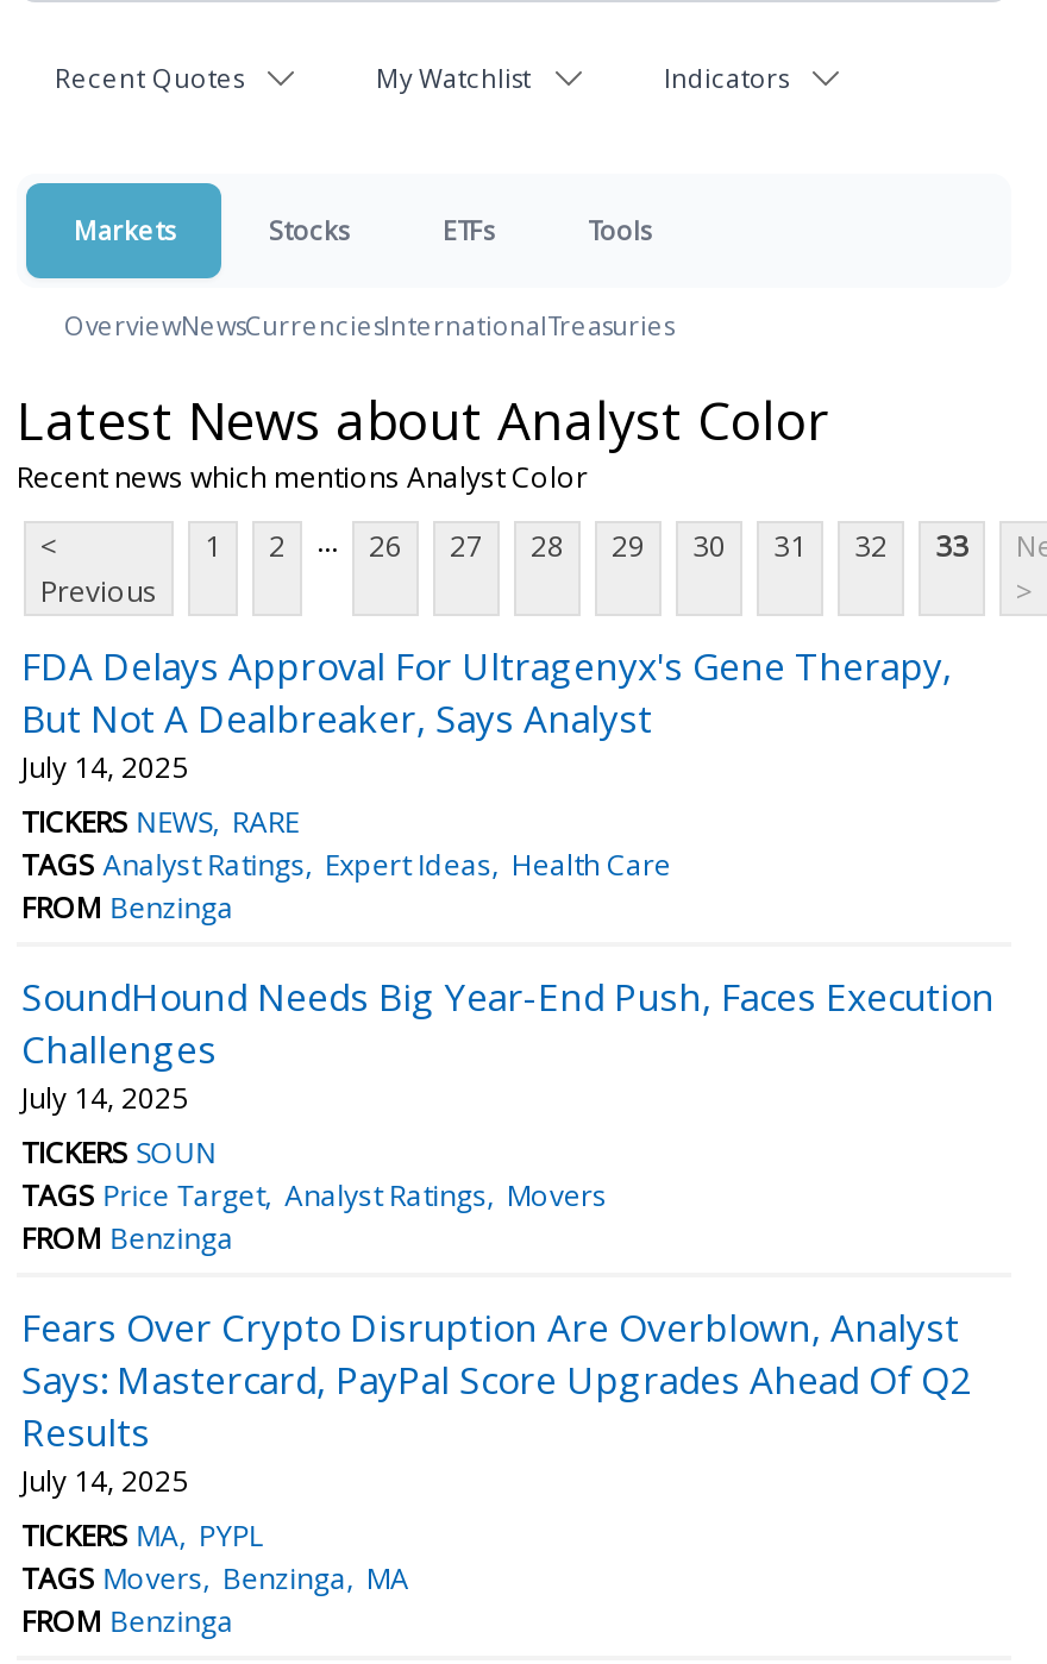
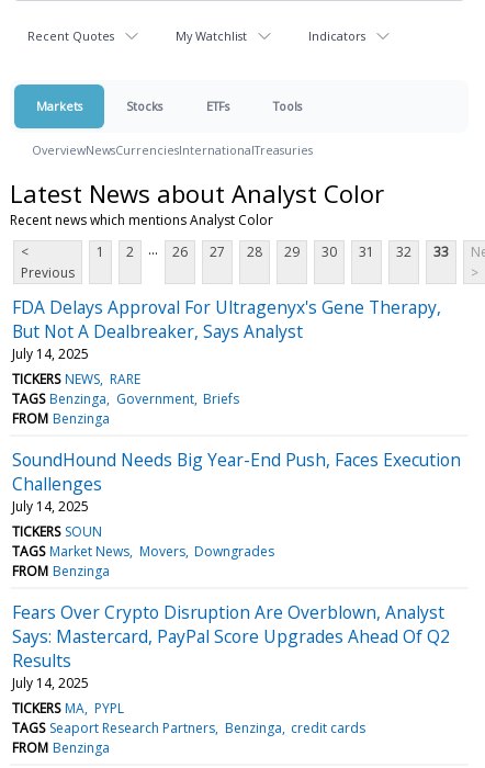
[21,844,671,884] TAGS Analyst Ratings Expert Ideas Health Care -> [12,389,239,408] TAGS Benzinga Government Briefs
[21,1175,607,1215] TAGS Price Target Analyst Ratings Movers -> [12,542,274,560] TAGS Market News Movers Downgrades
[21,1558,409,1598] TAGS Movers Benzinga MA -> [12,718,365,737] TAGS Seaport Research Partners Benzinga credit cards

